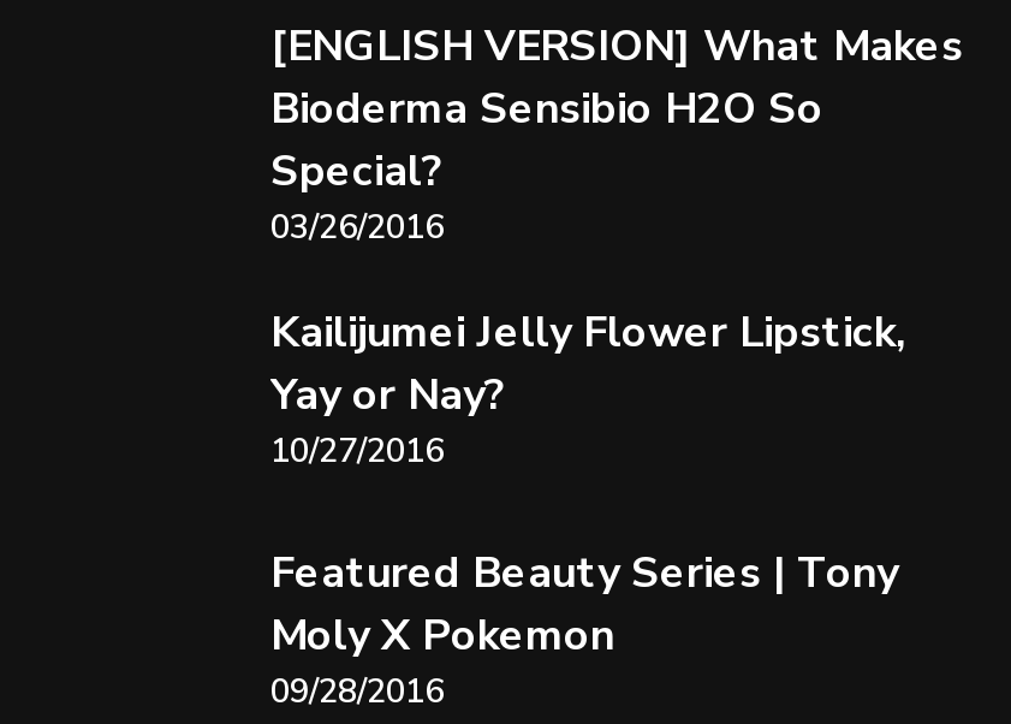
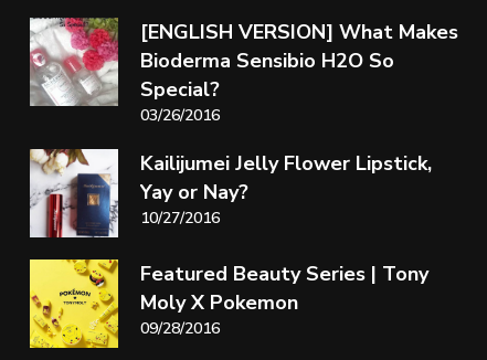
none -> [29,17,119,107] [image]
none -> [29,148,119,239] [image]
none -> [29,258,119,349] [image]

